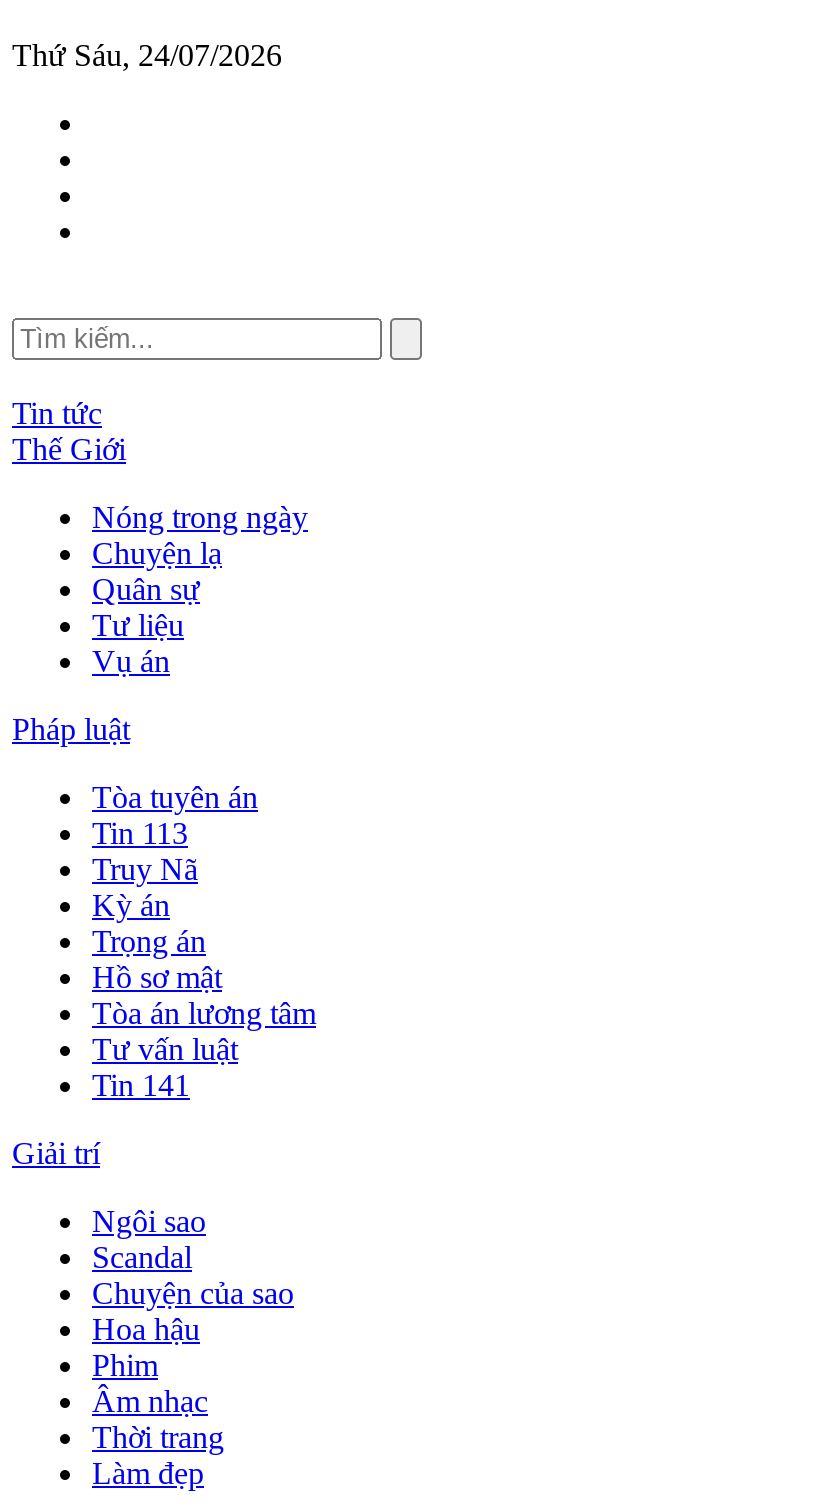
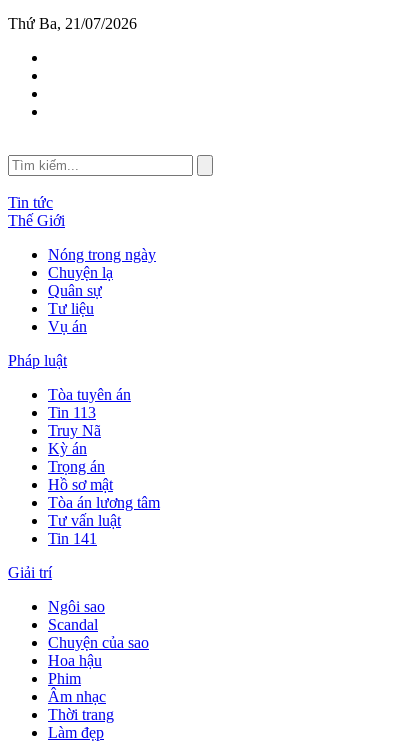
[12,38,282,72] Thứ Sáu, 24/07/2026 -> [8,15,137,32] Thứ Ba, 21/07/2026

